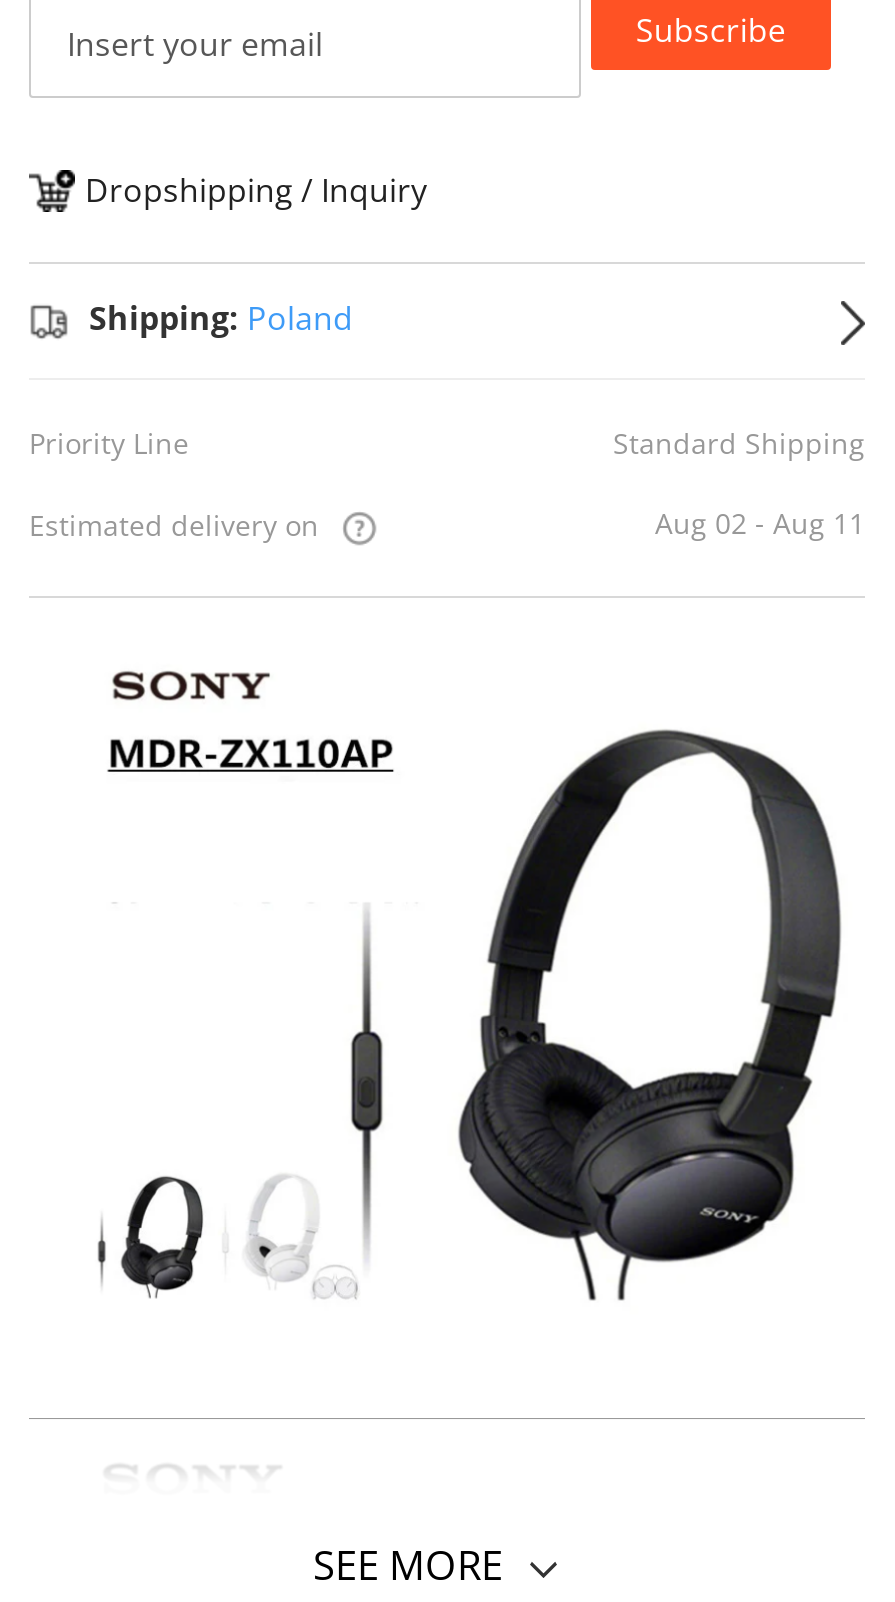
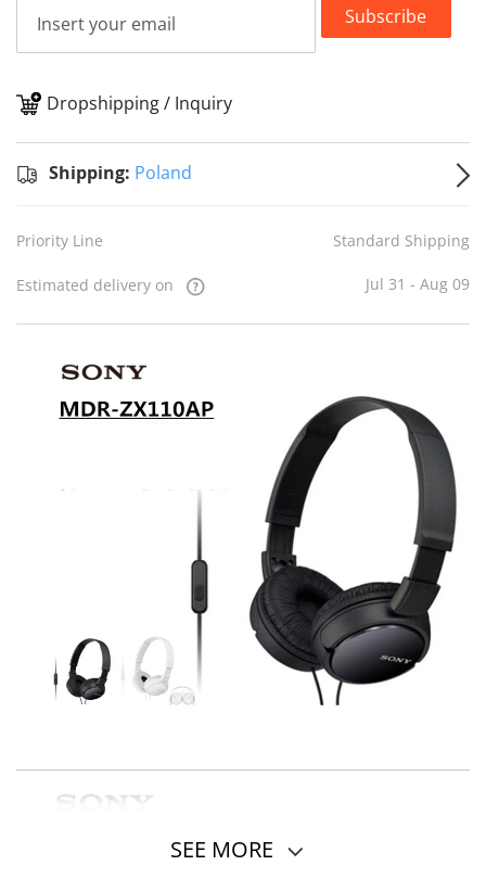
[655,504,865,542] Aug 02 - Aug 11 -> [366,273,470,294] Jul 31 - Aug 09

